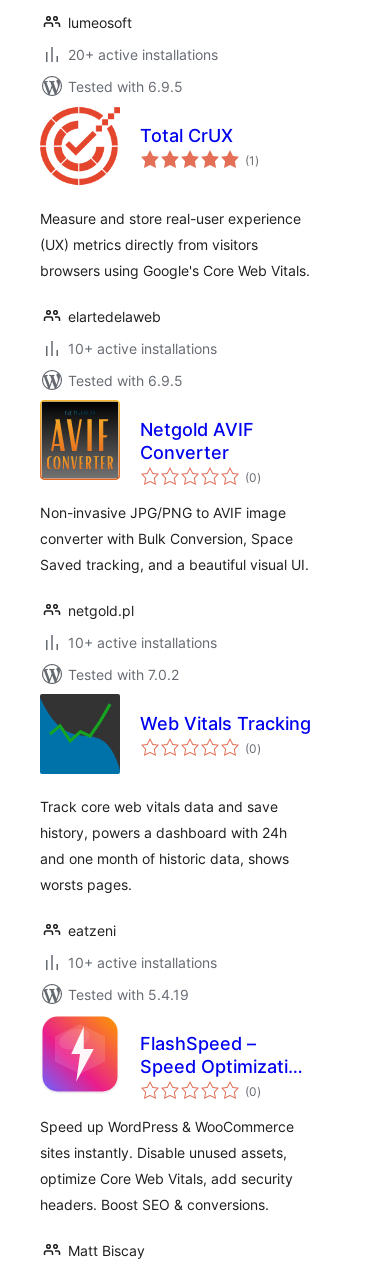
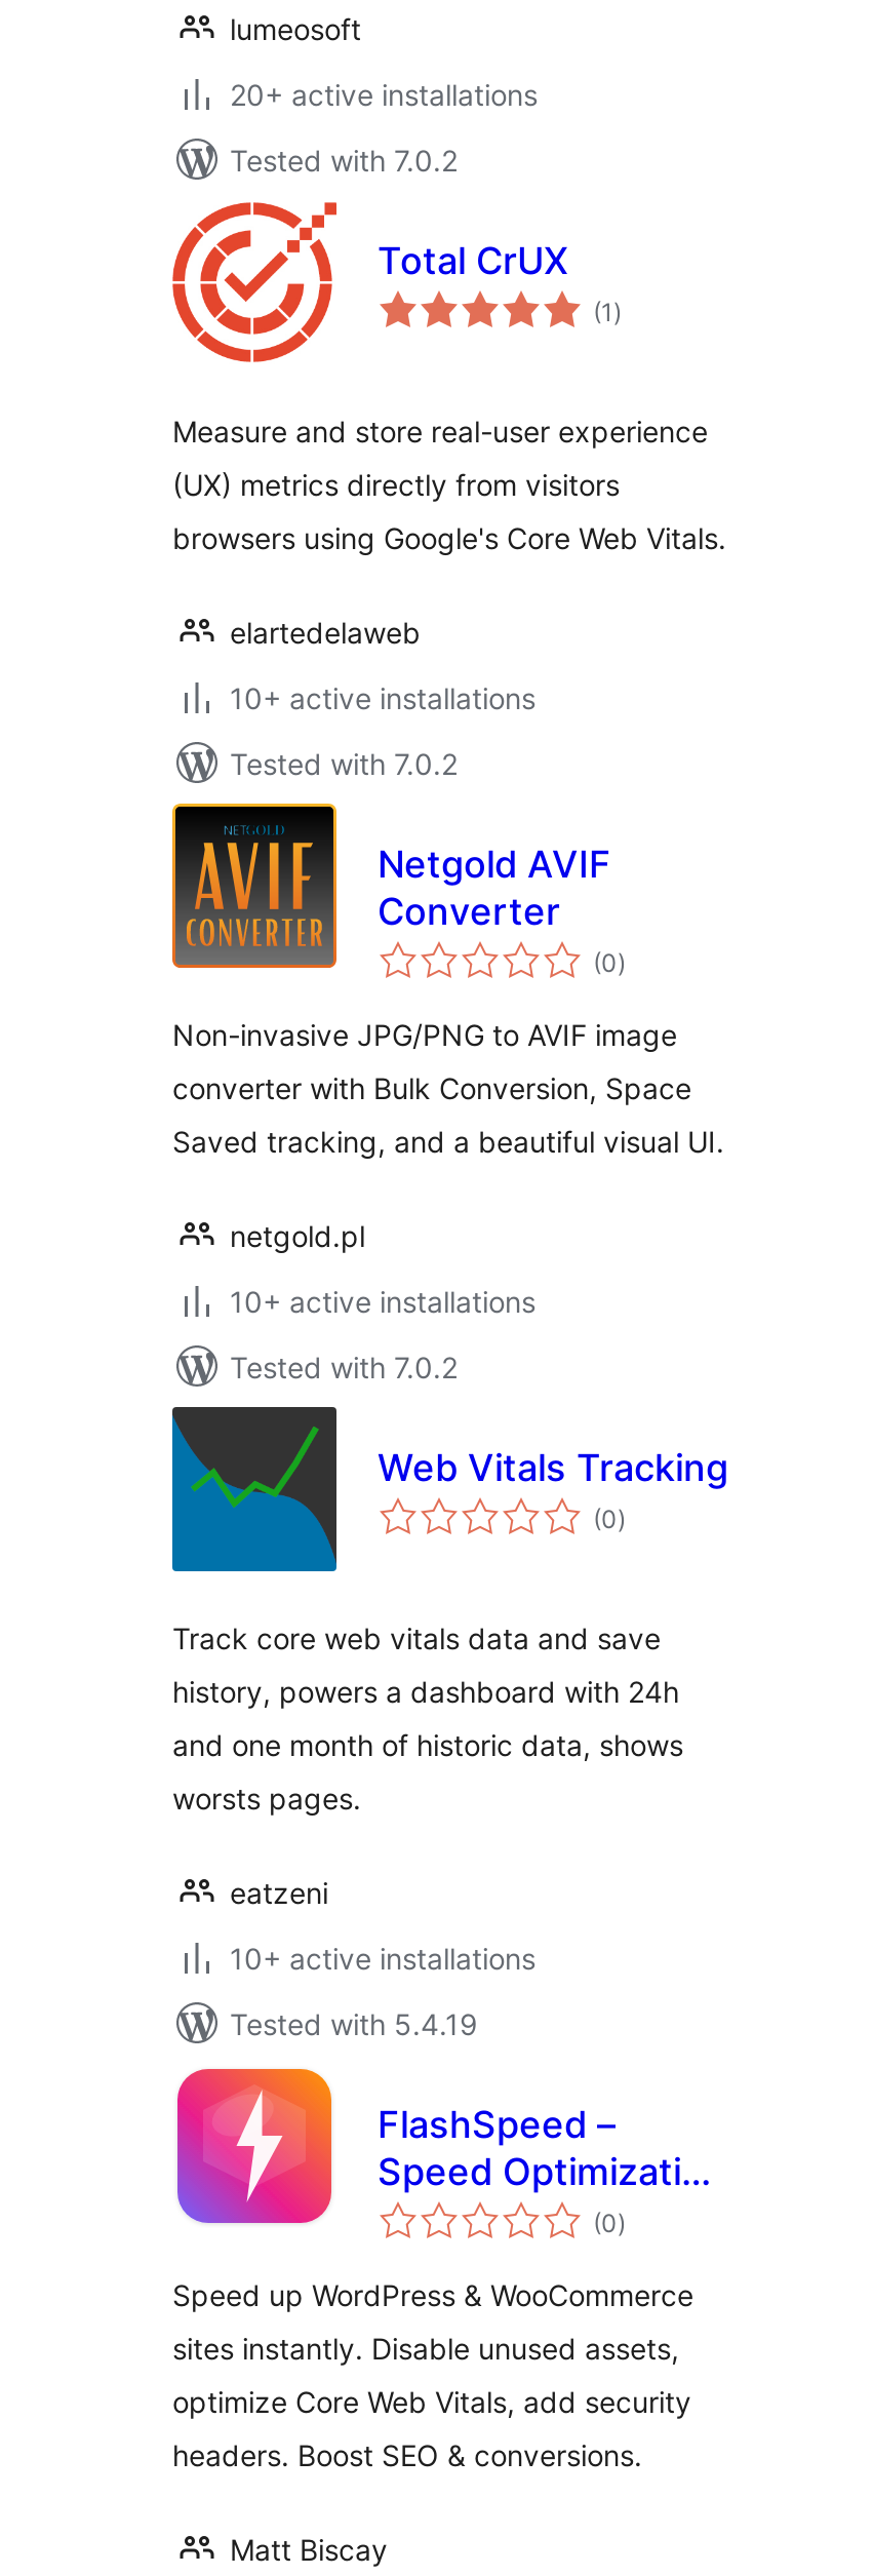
[68,78,183,95] Tested with 6.9.5 -> [230,143,458,178] Tested with 7.0.2
[68,372,183,389] Tested with 6.9.5 -> [230,746,458,781] Tested with 7.0.2

